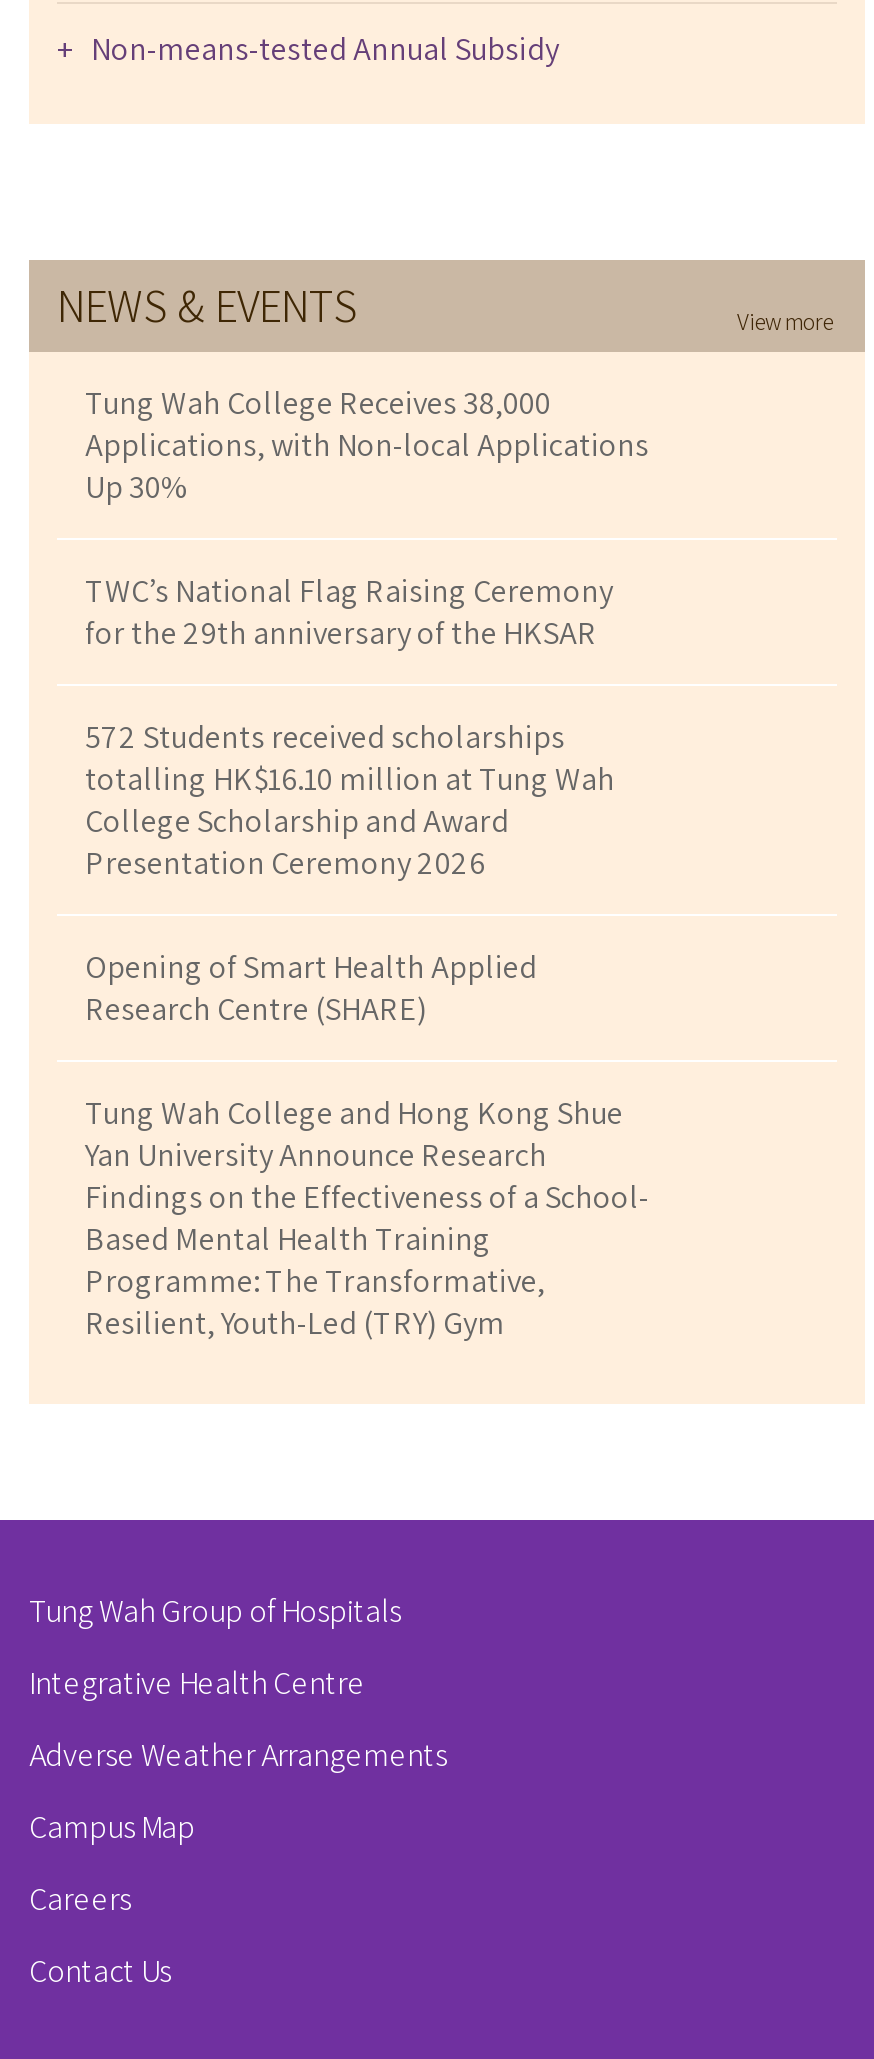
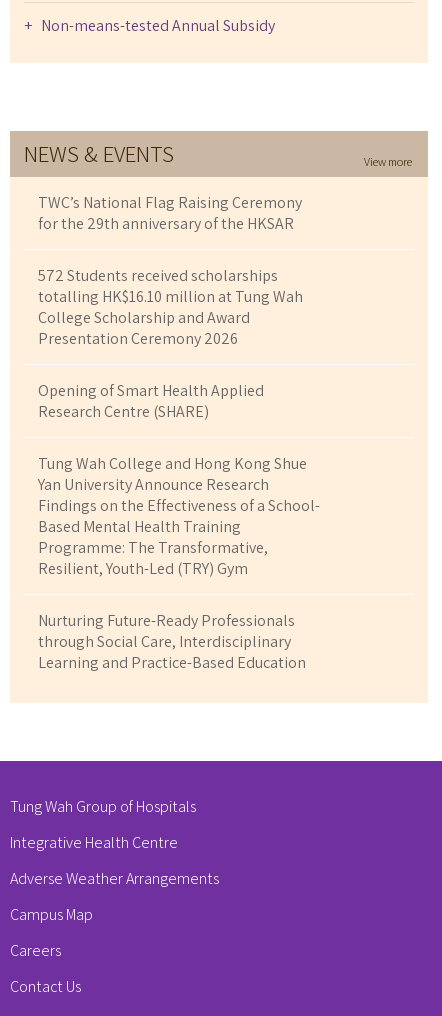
[85,381,649,507] Tung Wah College Receives 38,000 | Applications, with Non-local Applications | Up 30% -> none
moved [85,569,649,1343] -> [38,192,320,579]: TWC’s National Flag Raising Ceremony | for the 29th anniversary of the HKSAR | 572 Students received scholarships | ... | Programme: The Transformative, | Resilient, Youth-Led (TRY) Gym
none -> [38,610,306,673] Nurturing Future-Ready Professionals | through Social Care, Interdisciplinary | Learning and Practice-Based Education

